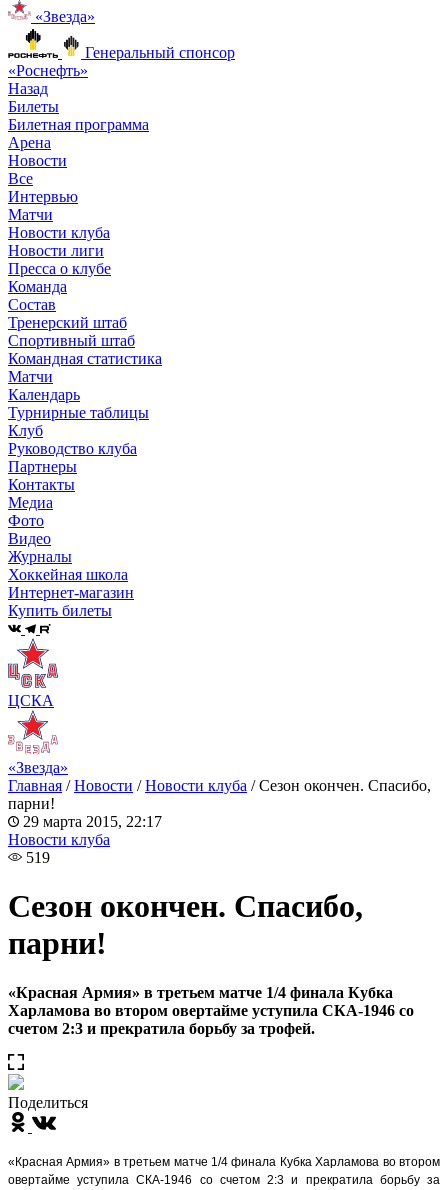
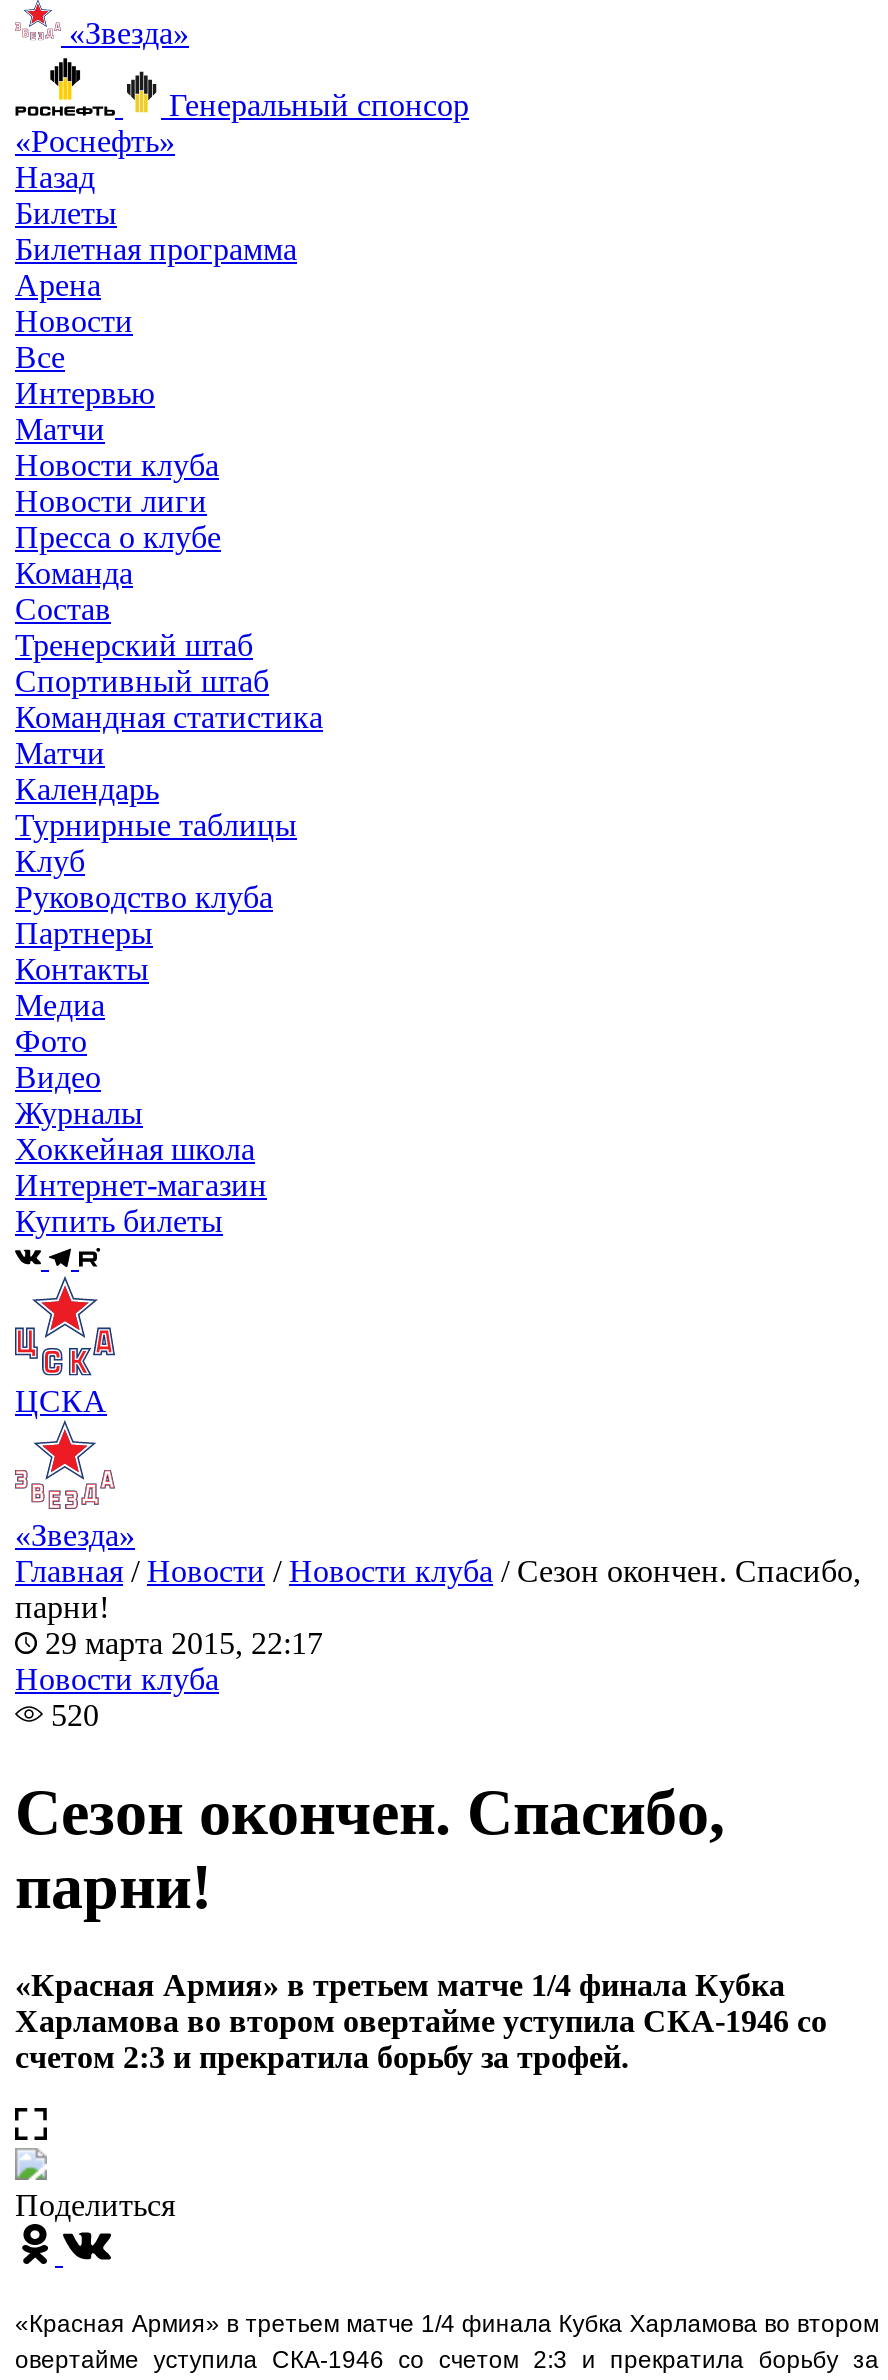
[22,849,50,866] 519 -> [43,1698,99,1732] 520

